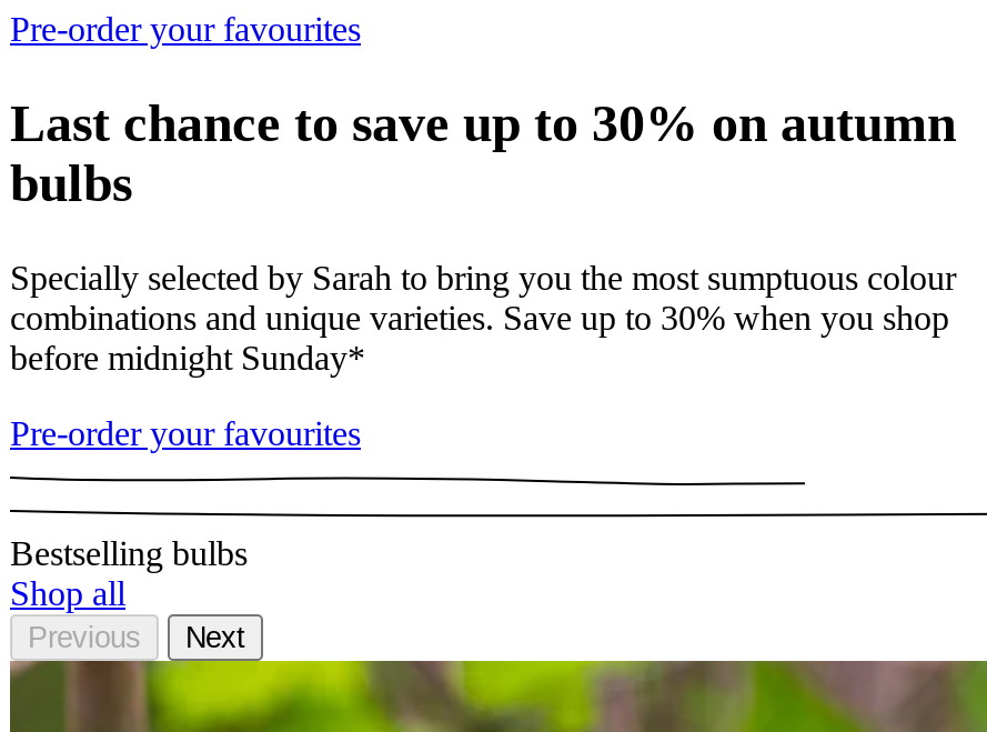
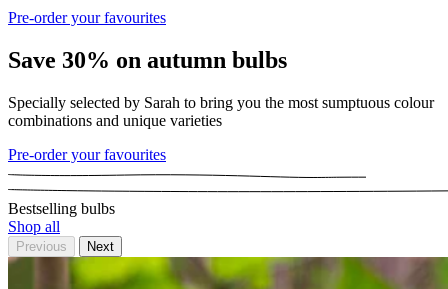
[10,94,956,211] Last chance to save up to 30% on autumn | bulbs -> [8,47,287,73] Save 30% on autumn bulbs
[10,298,949,376] combinations and unique varieties. Save up to 30% when you shop | before midnight Sunday* -> [8,112,222,129] combinations and unique varieties

